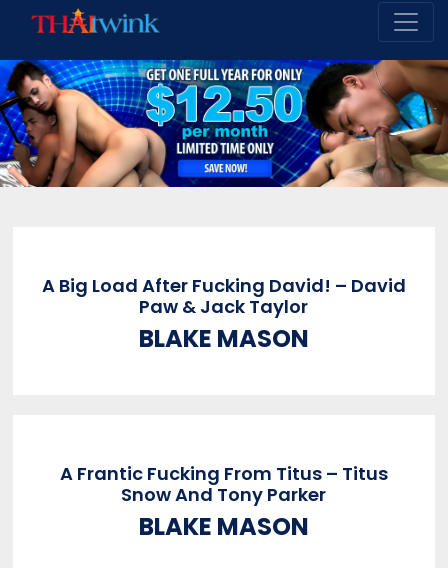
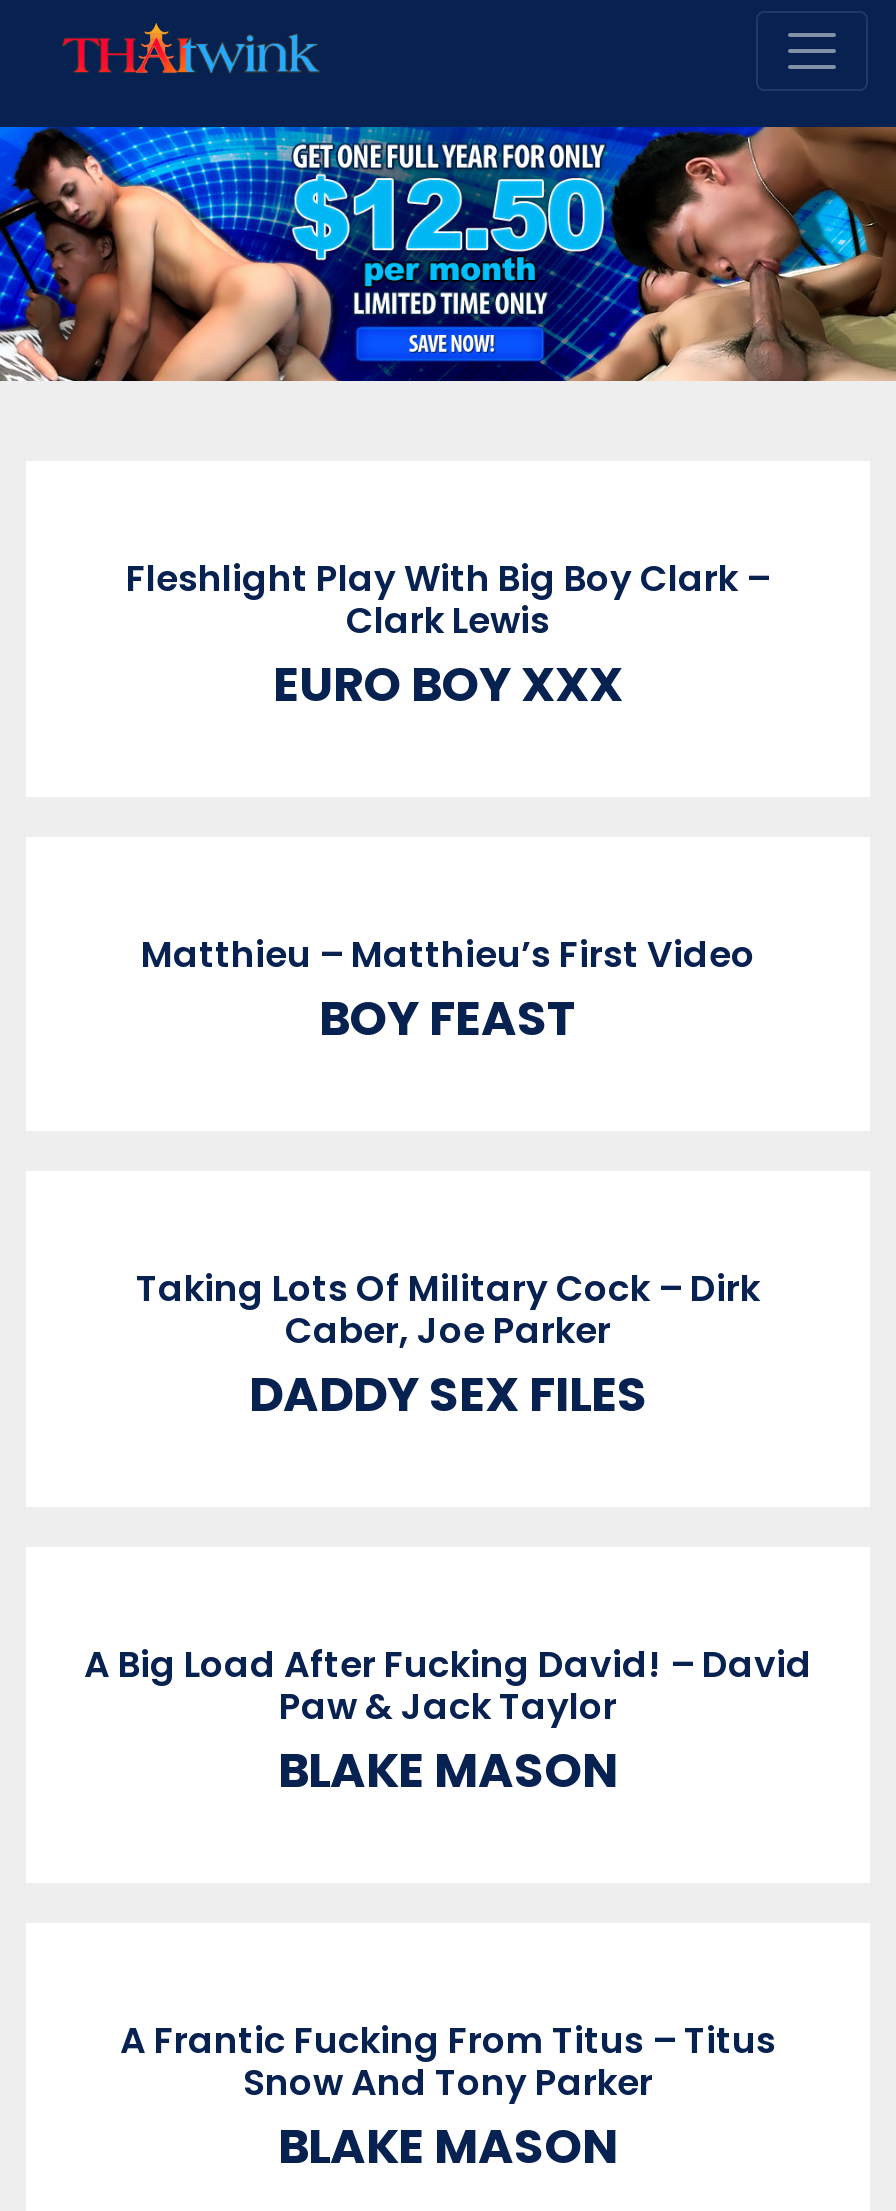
none -> [126,553,770,717] Fleshlight Play With Big Boy Clark – | Clark Lewis | EURO BOY XXX
none -> [136,1263,760,1427] Taking Lots Of Military Cock – Dirk | Caber, Joe Parker | DADDY SEX FILES
none -> [141,929,755,1051] Matthieu – Matthieu’s First Video | BOY FEAST

